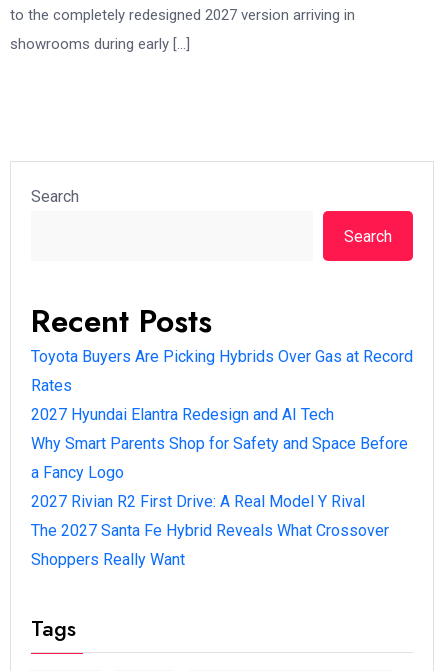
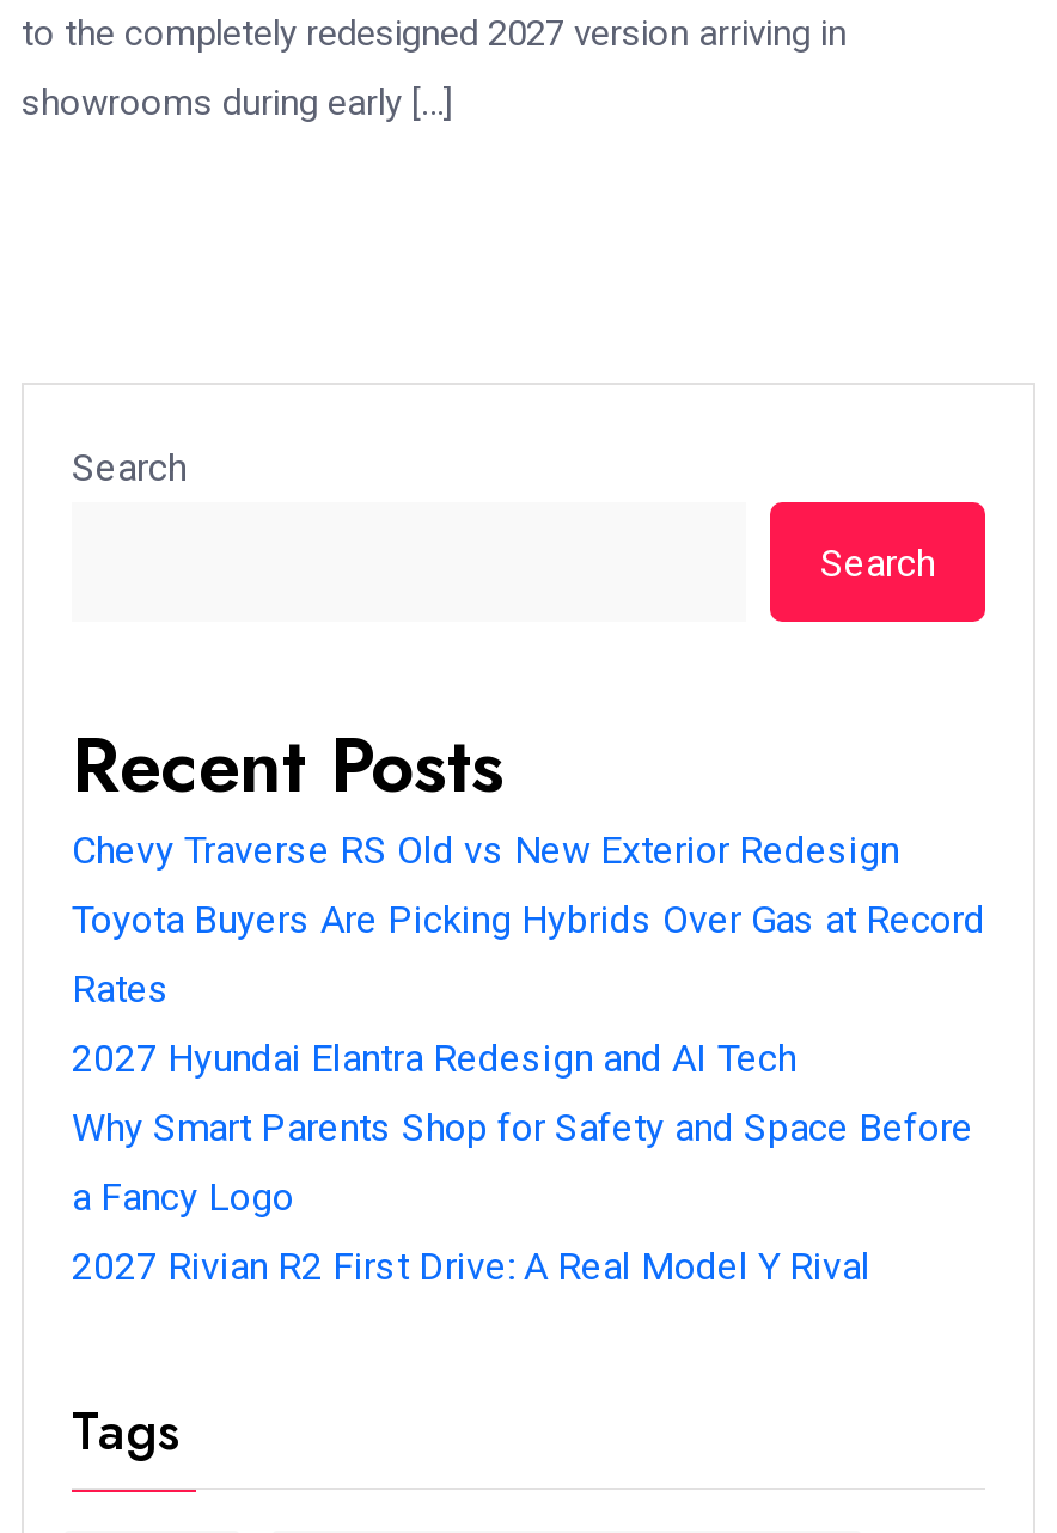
none -> [72,828,899,873] Chevy Traverse RS Old vs New Exterior Redesign
moved [31,347,413,511] -> [72,897,985,1290]: Toyota Buyers Are Picking Hybrids Over Gas at Record | Rates | 2027 Hyundai Elantra Redesign and AI Tech | Why Smart Parents Shop for Safety and Space Before | a Fancy Logo | 2027 Rivian R2 First Drive: A Real Model Y Rival
[31,521,389,569] The 2027 Santa Fe Hybrid Reveals What Crossover | Shoppers Really Want -> none

